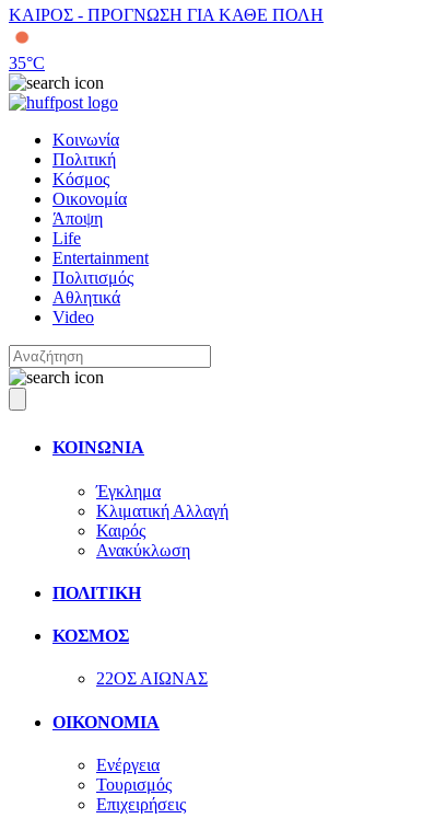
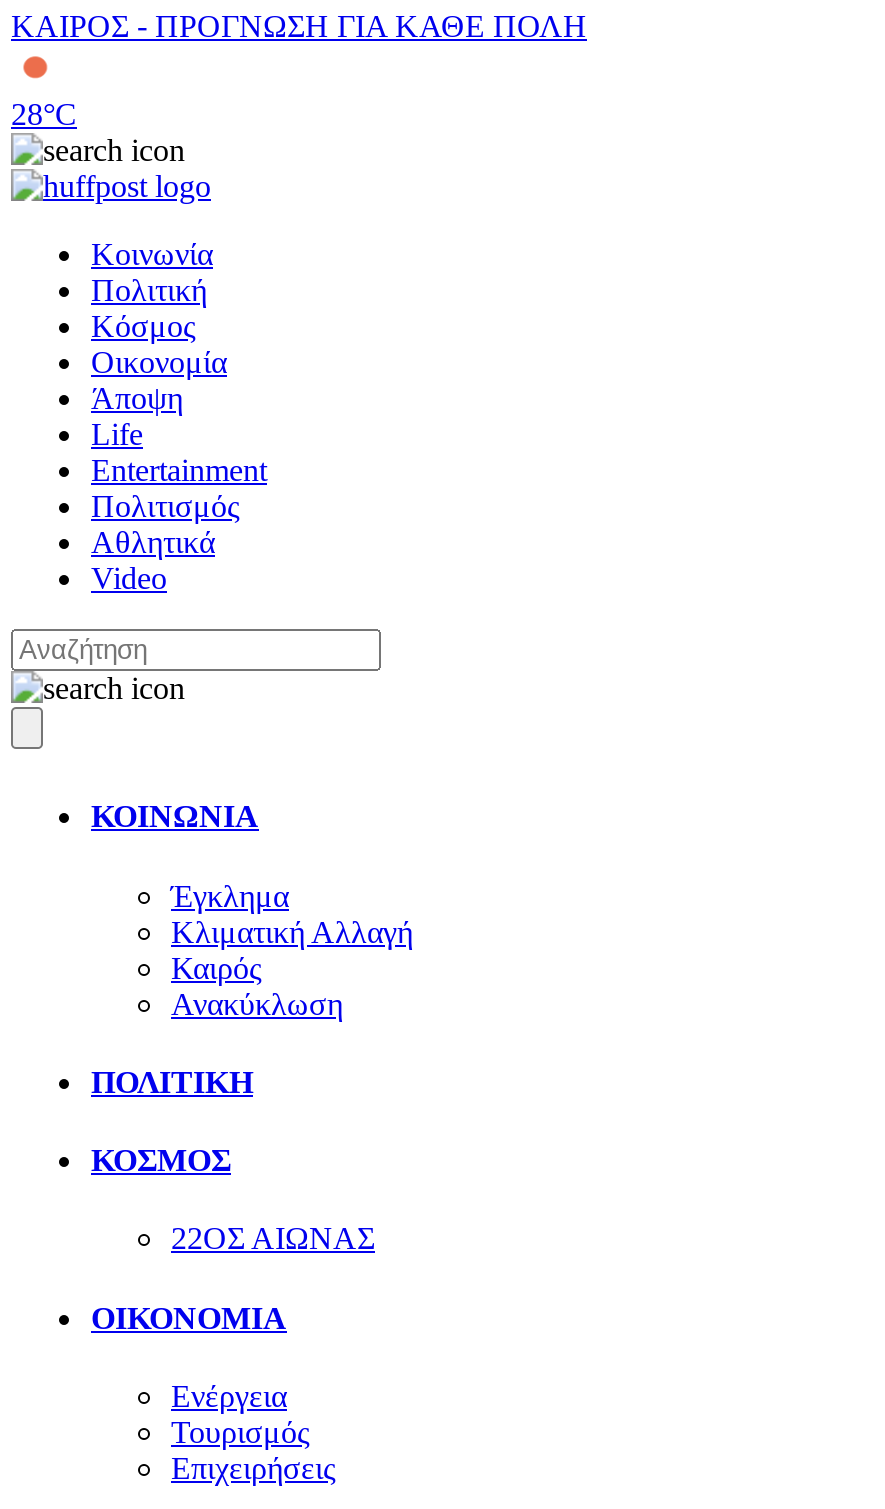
[9,54,45,72] 35°C -> [11,97,77,131] 28°C

